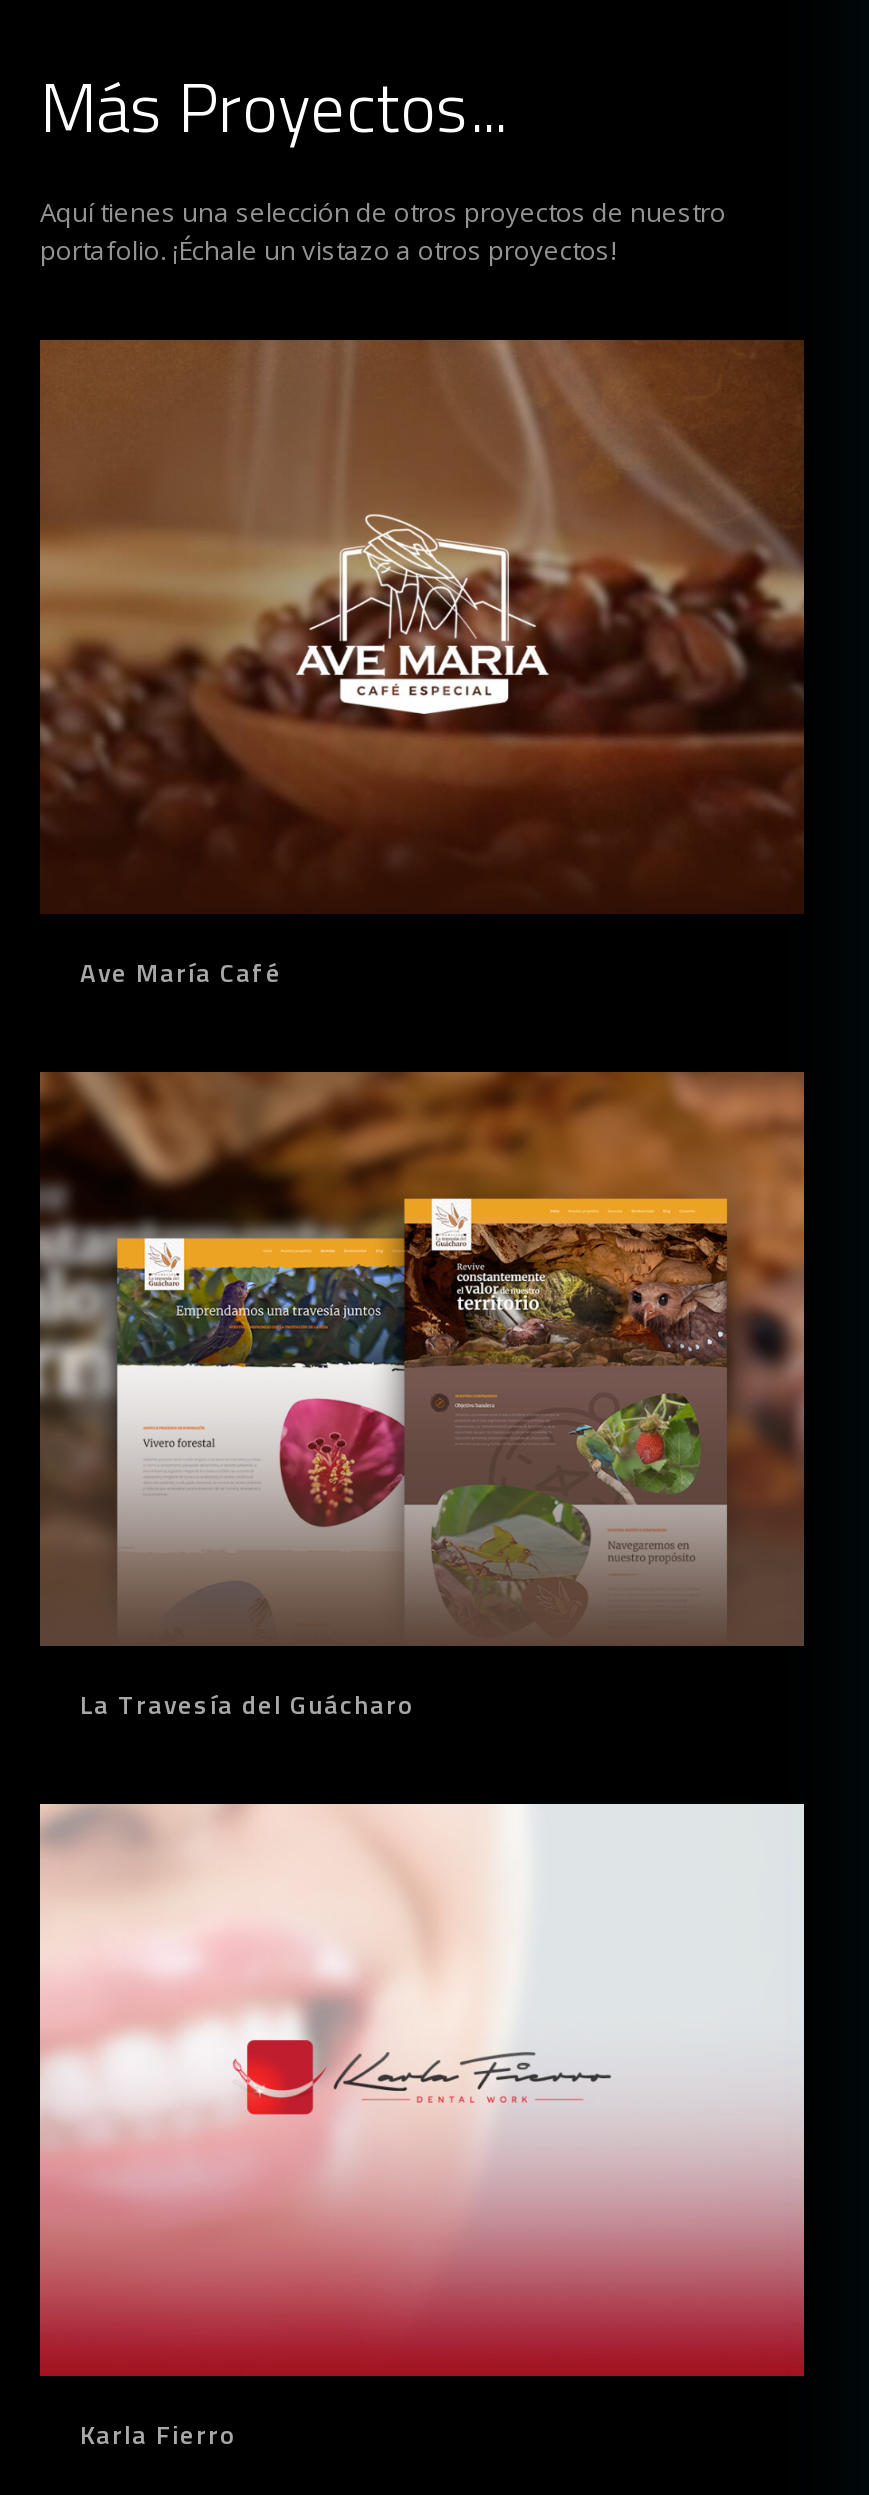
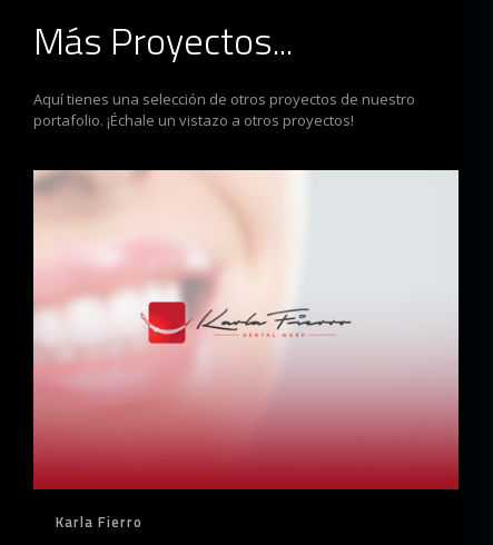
[38,338,806,992] [image] | Ave María Café -> none
[38,1070,806,1723] [image] | La Travesía del Guácharo -> none

